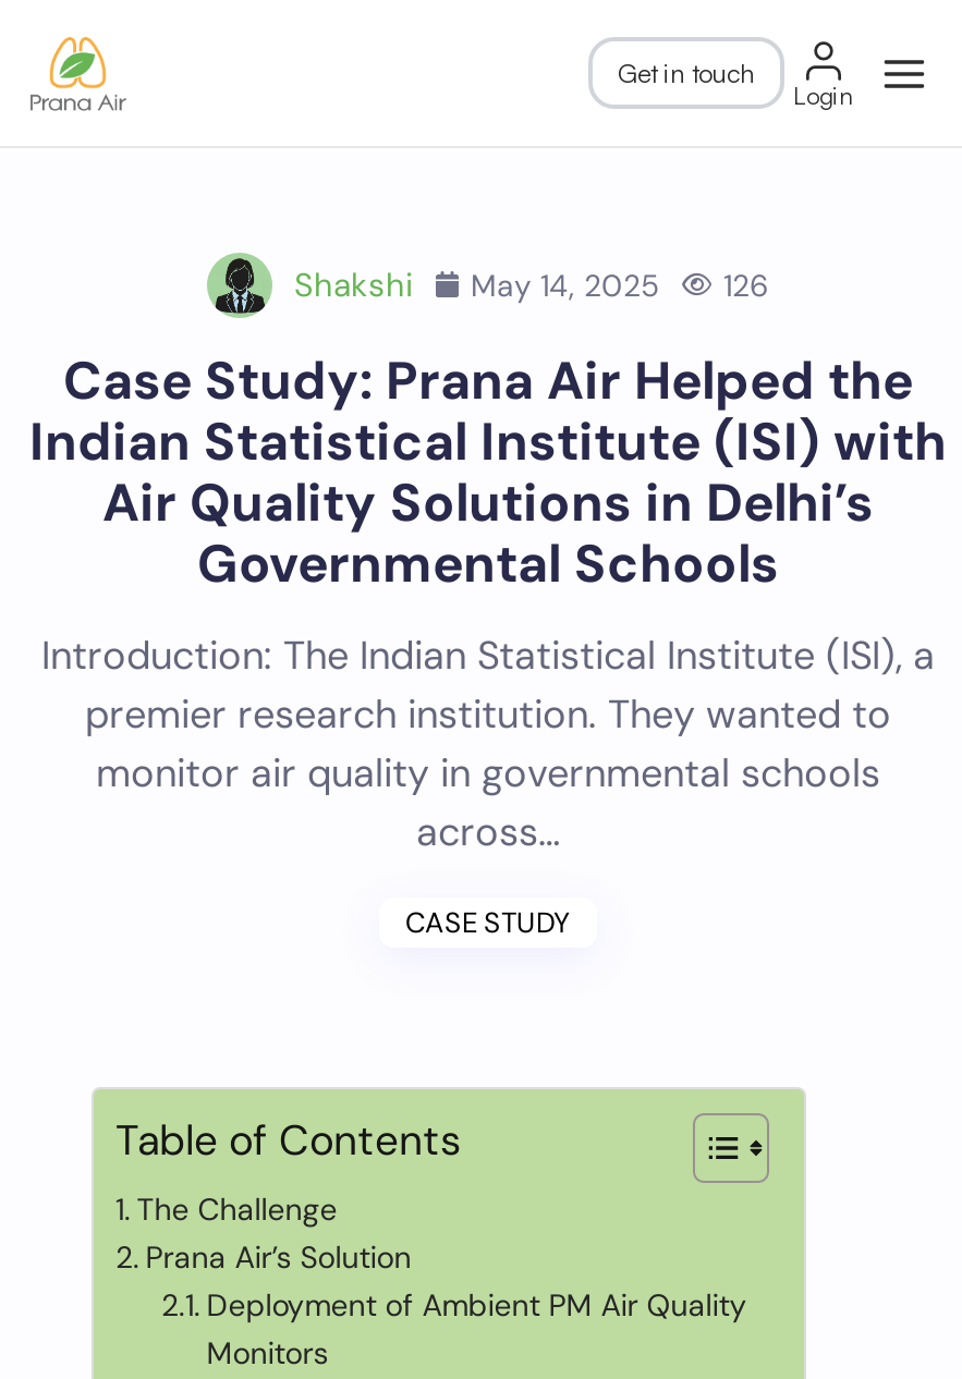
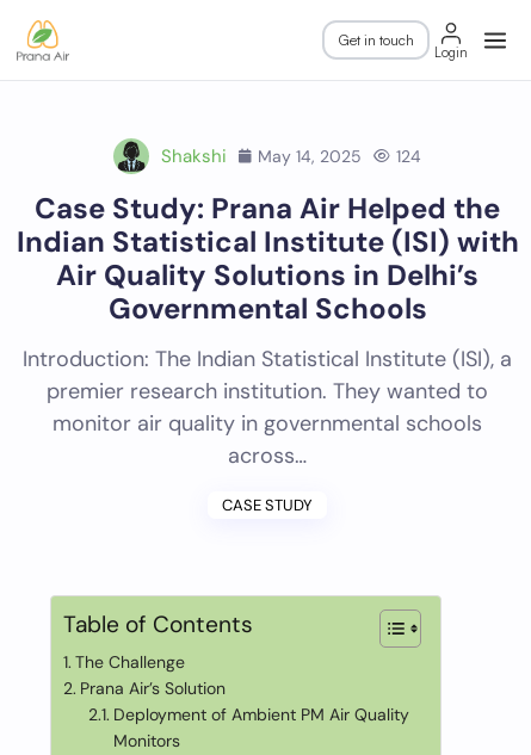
[294,264,769,307] Shakshi May 14, 2025 126 -> [161,144,421,168] Shakshi May 14, 2025 124

